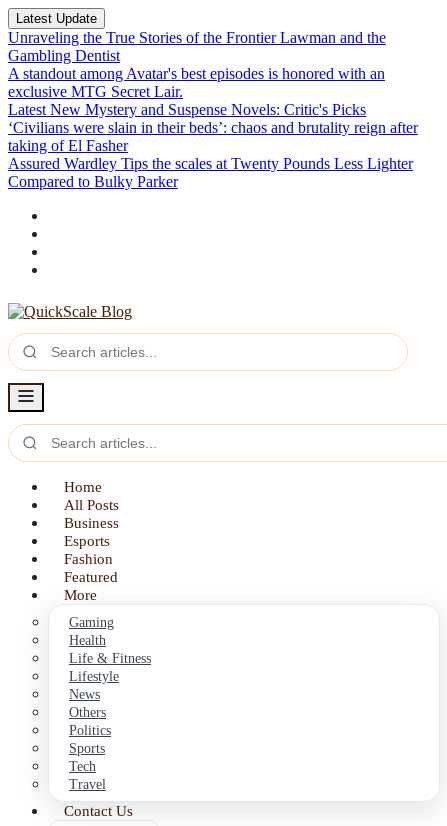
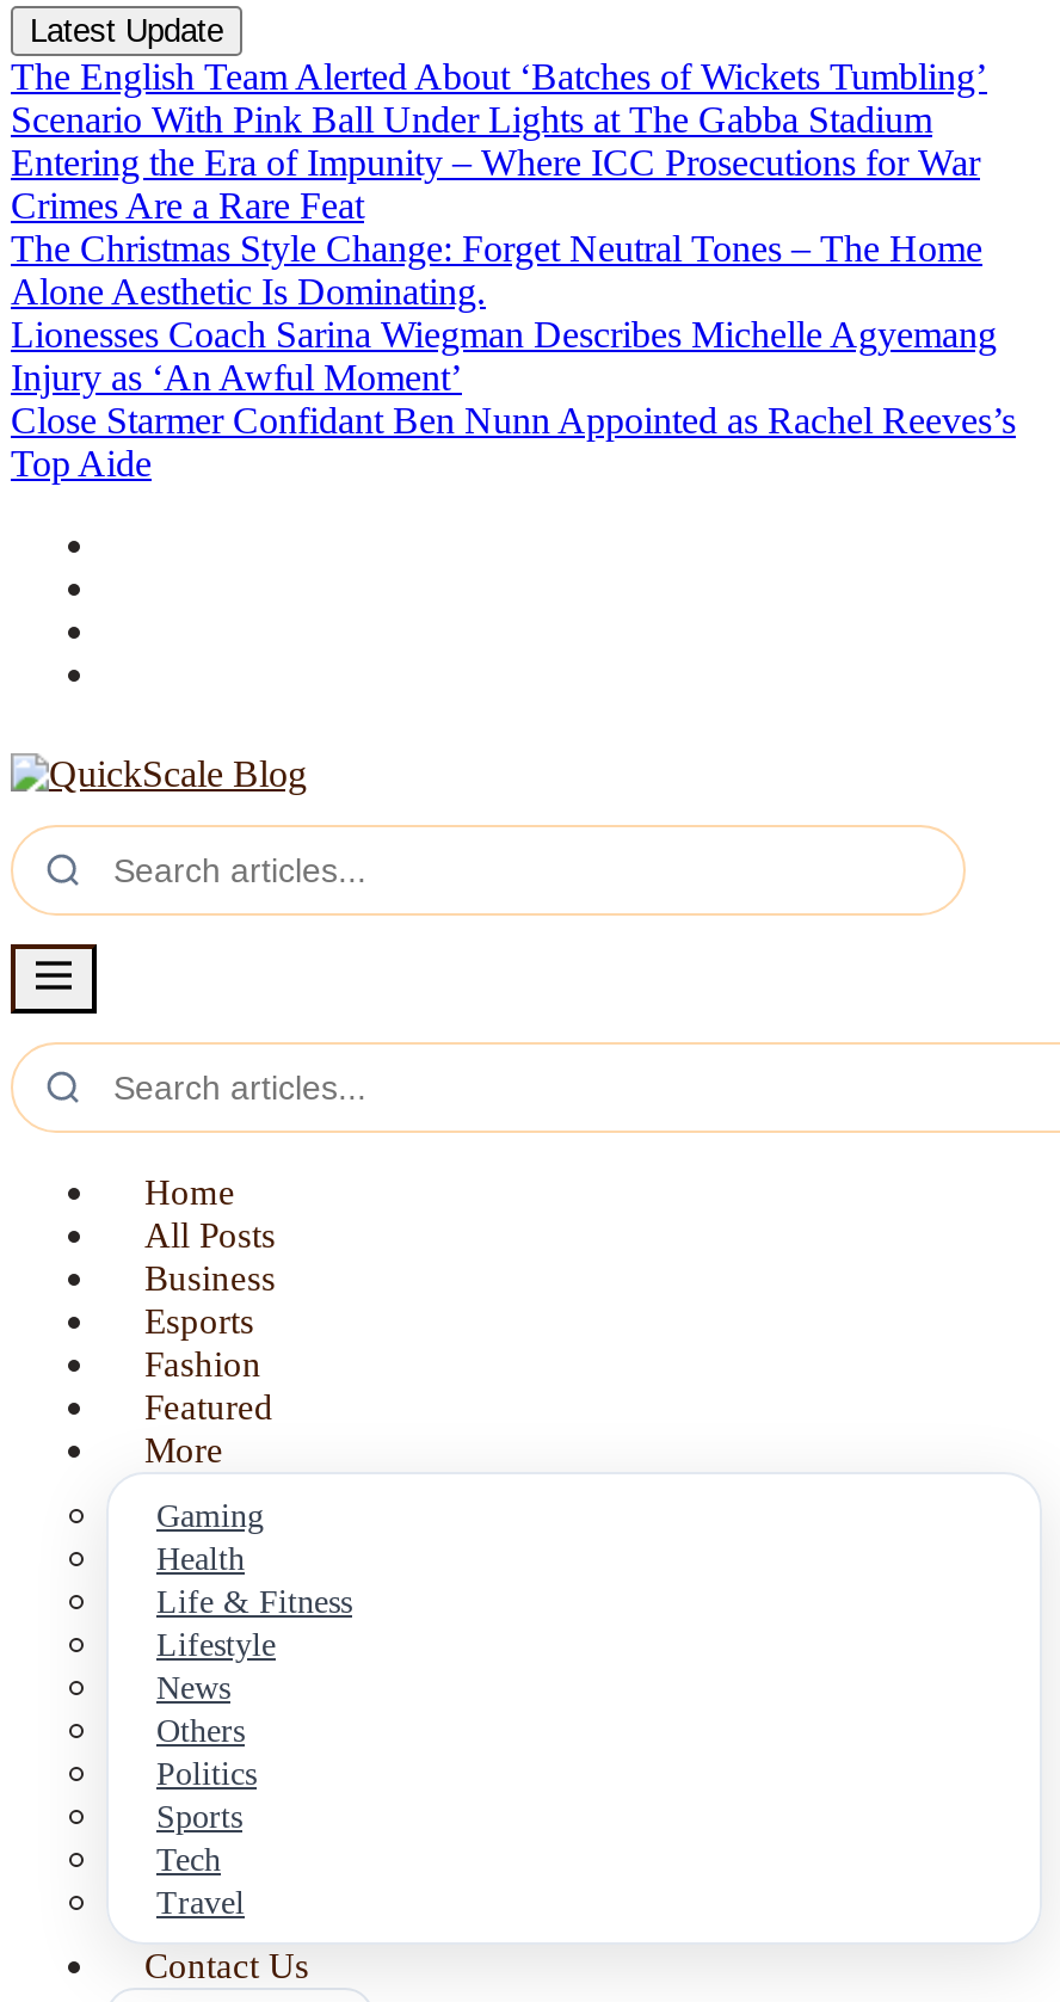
[8,29,418,190] Unraveling the True Stories of the Frontier Lawman and the | Gambling Dentist | A standout among Avatar's best episodes is honored with an | exclusive MTG Secret Lair. | Latest New Mystery and Suspense Novels: Critic's Picks | ‘Civilians were slain in their beds’: chaos and brutality reign after | taking of El Fasher | Assured Wardley Tips the scales at Twenty Pounds Less Lighter | Compared to Bulky Parker -> [11,56,1016,483] The English Team Alerted About ‘Batches of Wickets Tumbling’ | Scenario With Pink Ball Under Lights at The Gabba Stadium | Entering the Era of Impunity – Where ICC Prosecutions for War | Crimes Are a Rare Feat | The Christmas Style Change: Forget Neutral Tones – The Home | Alone Aesthetic Is Dominating. | Lionesses Coach Sarina Wiegman Describes Michelle Agyemang | Injury as ‘An Awful Moment’ | Close Starmer Confidant Ben Nunn Appointed as Rachel Reeves’s | Top Aide

